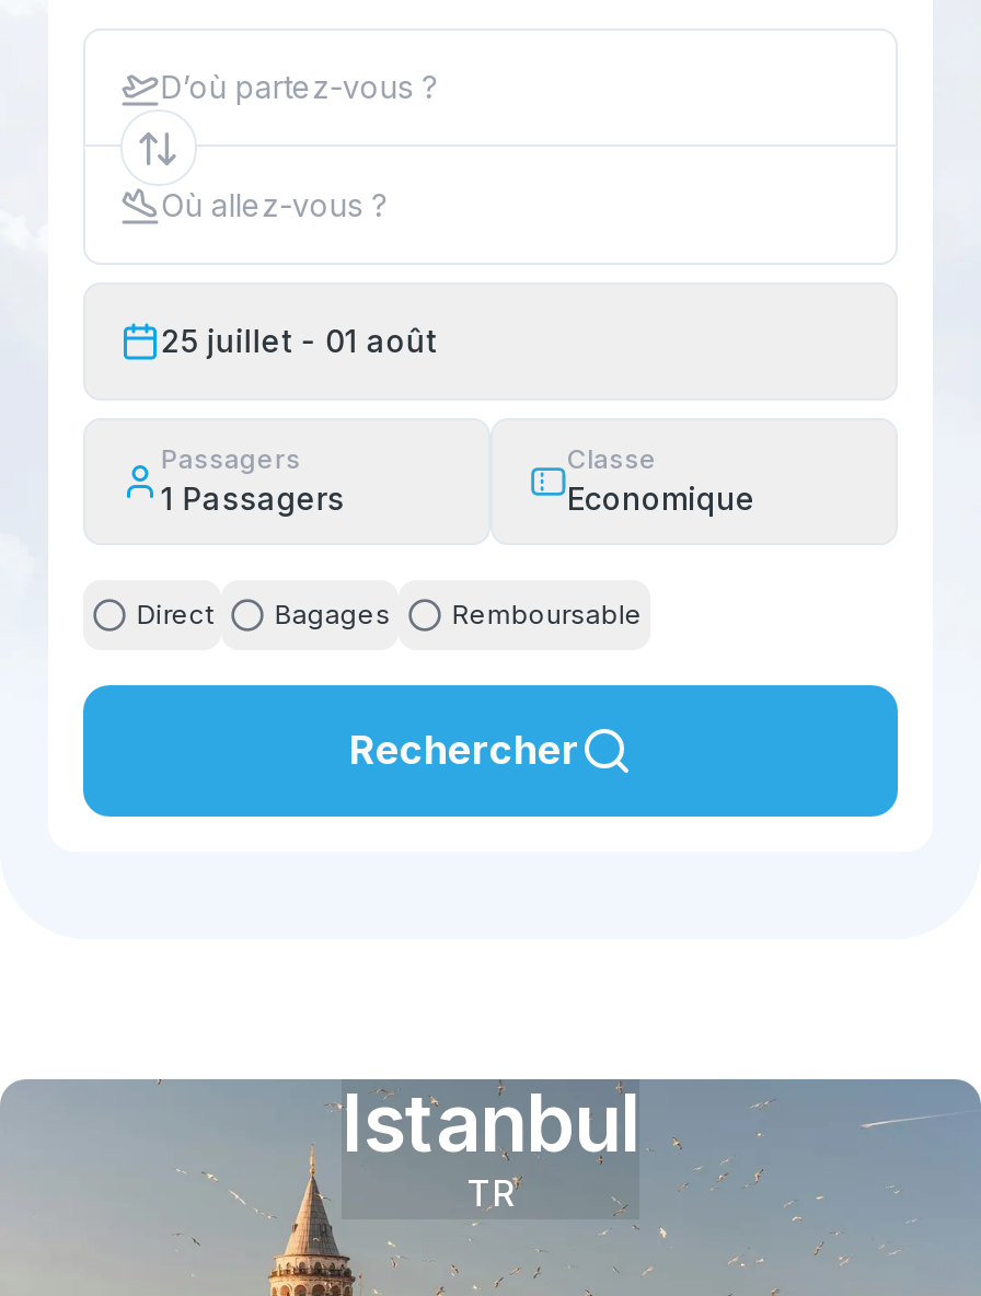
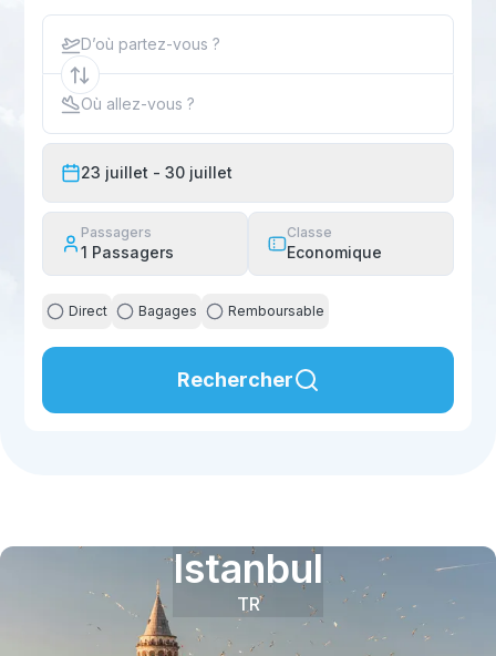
[161,322,437,359] 25 juillet - 01 août -> [81,163,233,182] 23 juillet - 30 juillet

